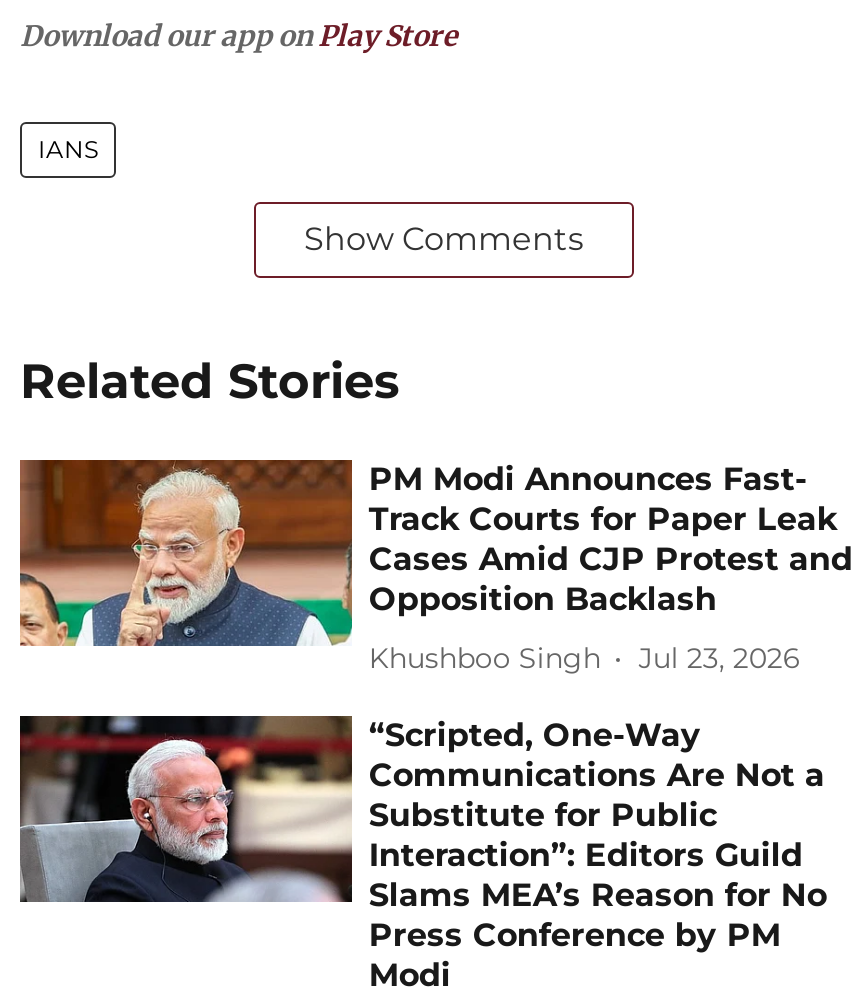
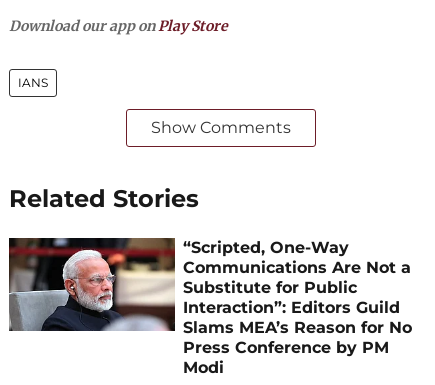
[18,458,853,676] [image] | PM Modi Announces Fast- | Track Courts for Paper Leak | Cases Amid CJP Protest and | Opposition Backlash | Khushboo Singh | Jul 23, 2026 -> none

